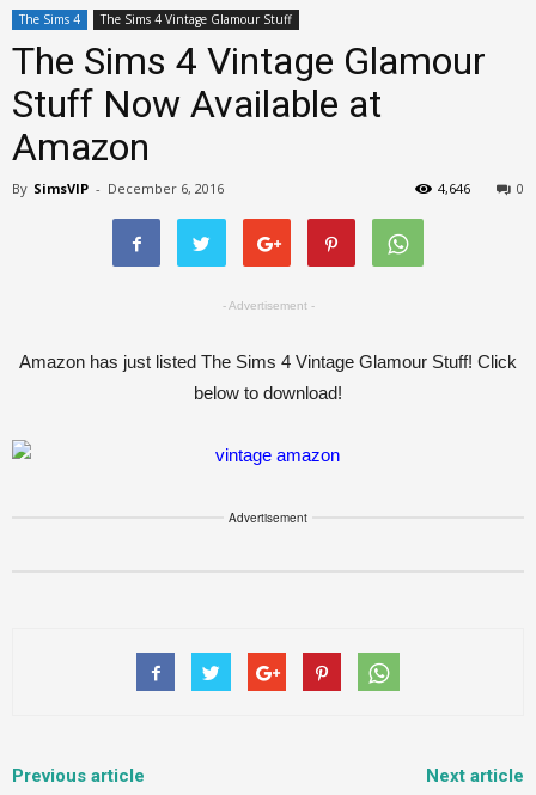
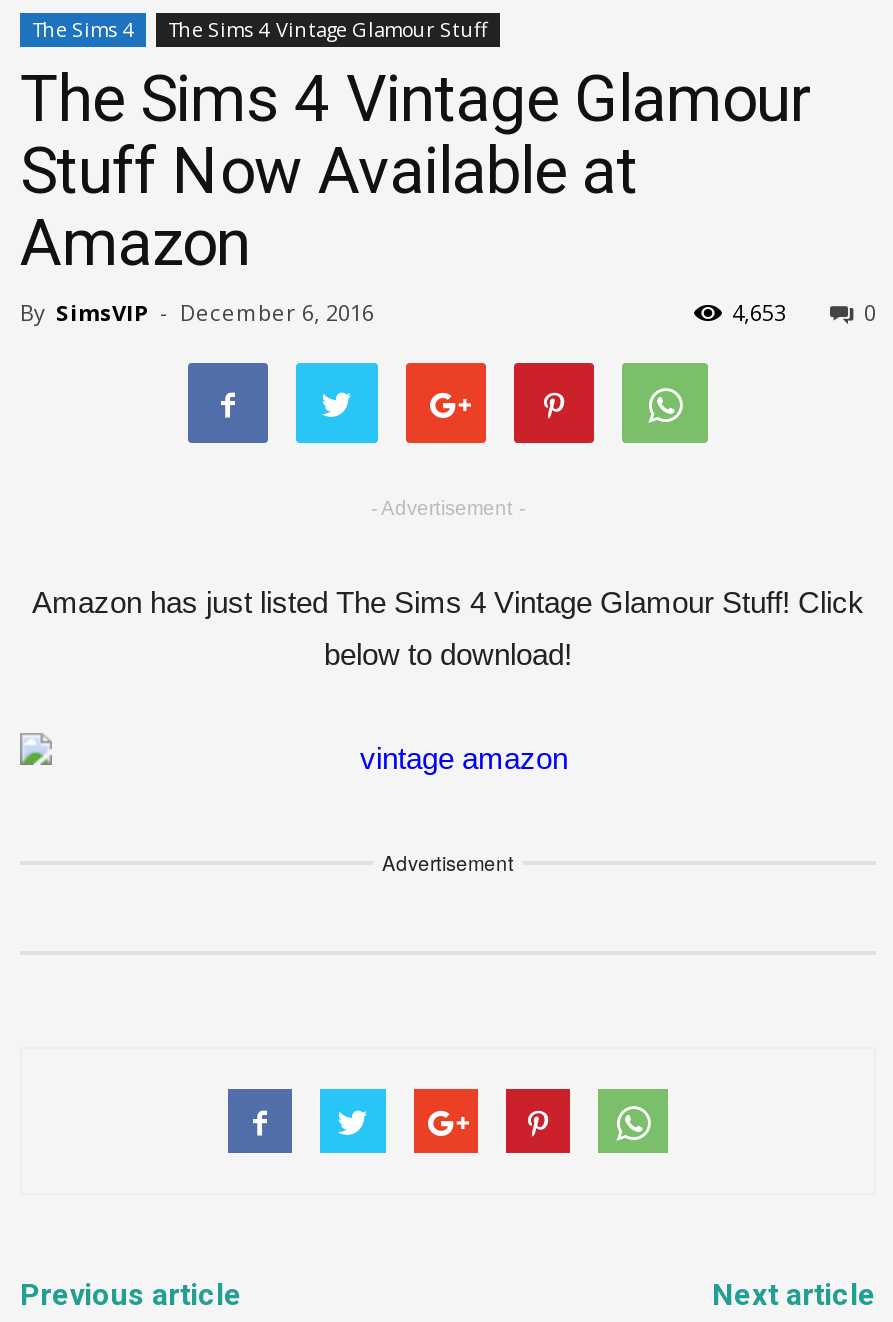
[438,179,470,197] 4,646 -> [732,297,786,327] 4,653

